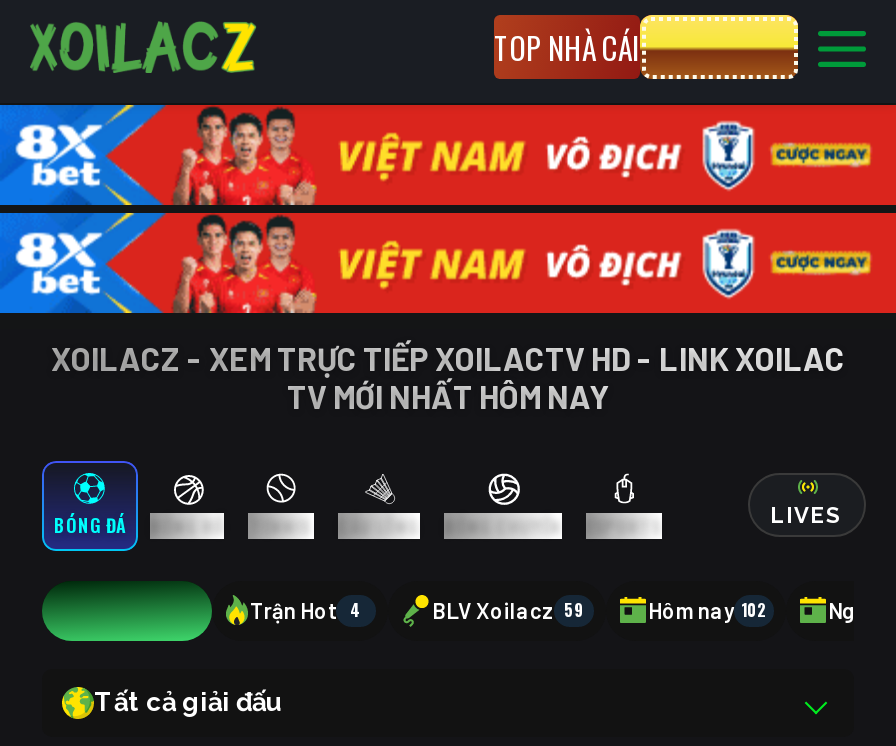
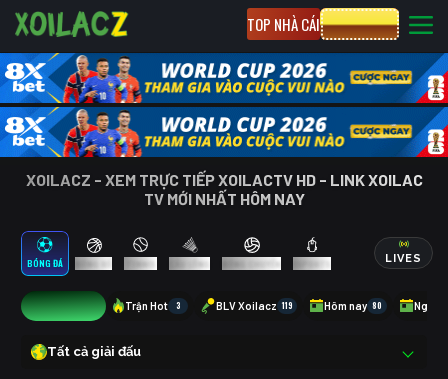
[10,103,890,315] [image] -> [4,52,445,158] [image]
[250,596,767,622] Trận Hot 4 | BLV Xoilacz 59 | Hôm nay 102 -> [125,298,382,311] Trận Hot | 3 | BLV Xoilacz 119 | Hôm nay 80

